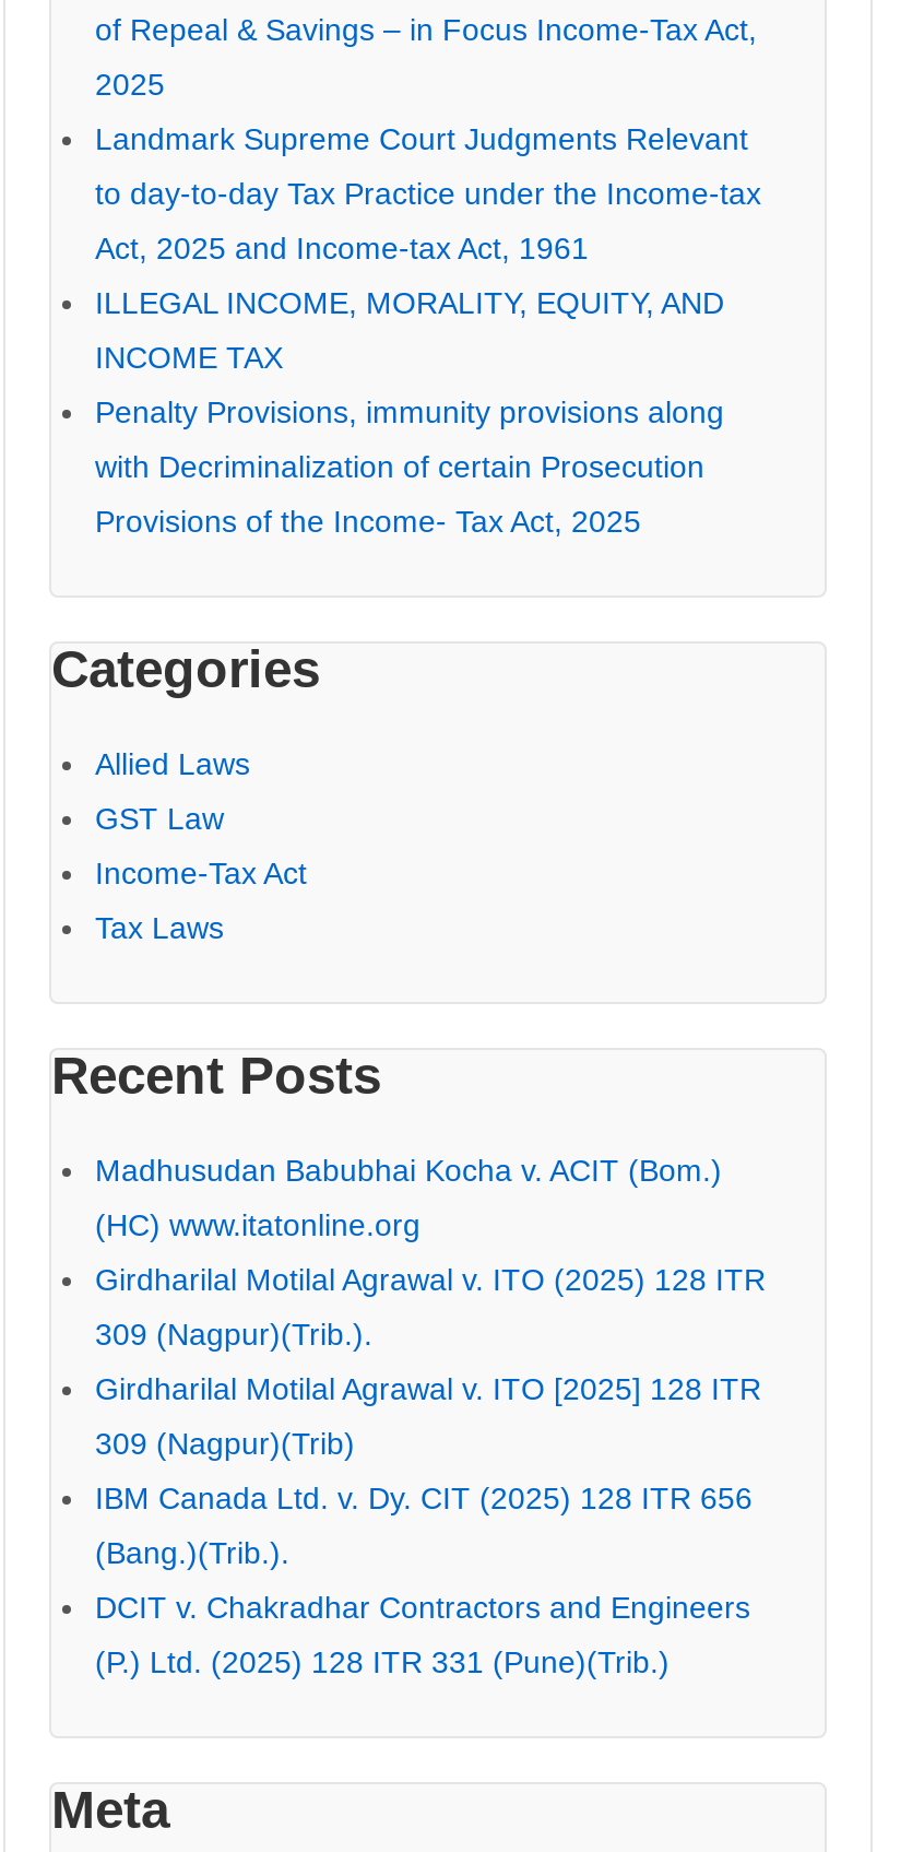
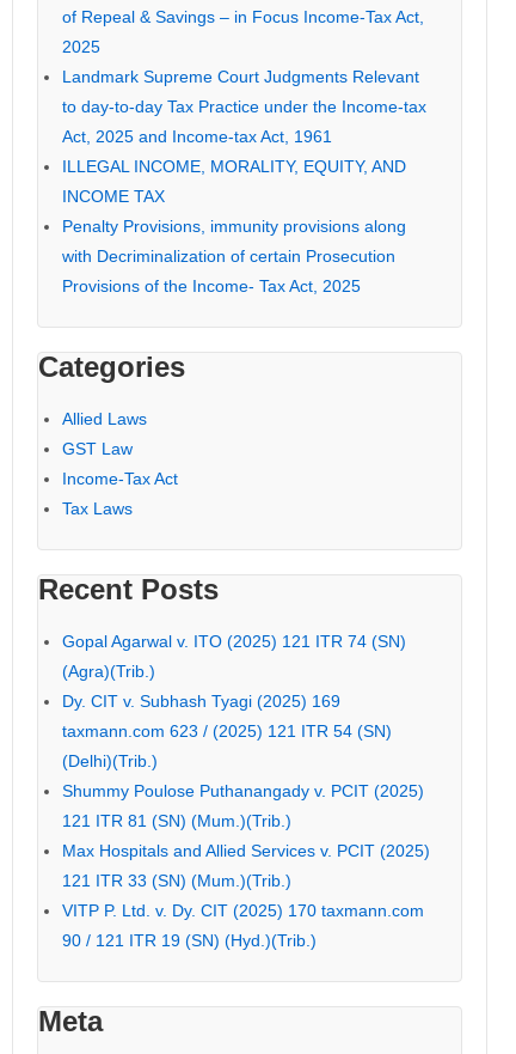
[95,1153,766,1679] Madhusudan Babubhai Kocha v. ACIT (Bom.) | (HC) www.itatonline.org | Girdharilal Motilal Agrawal v. ITO (2025) 128 ITR | 309 (Nagpur)(Trib.). | Girdharilal Motilal Agrawal v. ITO [2025] 128 ITR | 309 (Nagpur)(Trib) | IBM Canada Ltd. v. Dy. CIT (2025) 128 ITR 656 | (Bang.)(Trib.). | DCIT v. Chakradhar Contractors and Engineers | (P.) Ltd. (2025) 128 ITR 331 (Pune)(Trib.) -> [62,632,430,950] Gopal Agarwal v. ITO (2025) 121 ITR 74 (SN) | (Agra)(Trib.) | Dy. CIT v. Subhash Tyagi (2025) 169 | taxmann.com 623 / (2025) 121 ITR 54 (SN) | (Delhi)(Trib.) | Shummy Poulose Puthanangady v. PCIT (2025) | 121 ITR 81 (SN) (Mum.)(Trib.) | Max Hospitals and Allied Services v. PCIT (2025) | 121 ITR 33 (SN) (Mum.)(Trib.) | VITP P. Ltd. v. Dy. CIT (2025) 170 taxmann.com | 90 / 121 ITR 19 (SN) (Hyd.)(Trib.)

